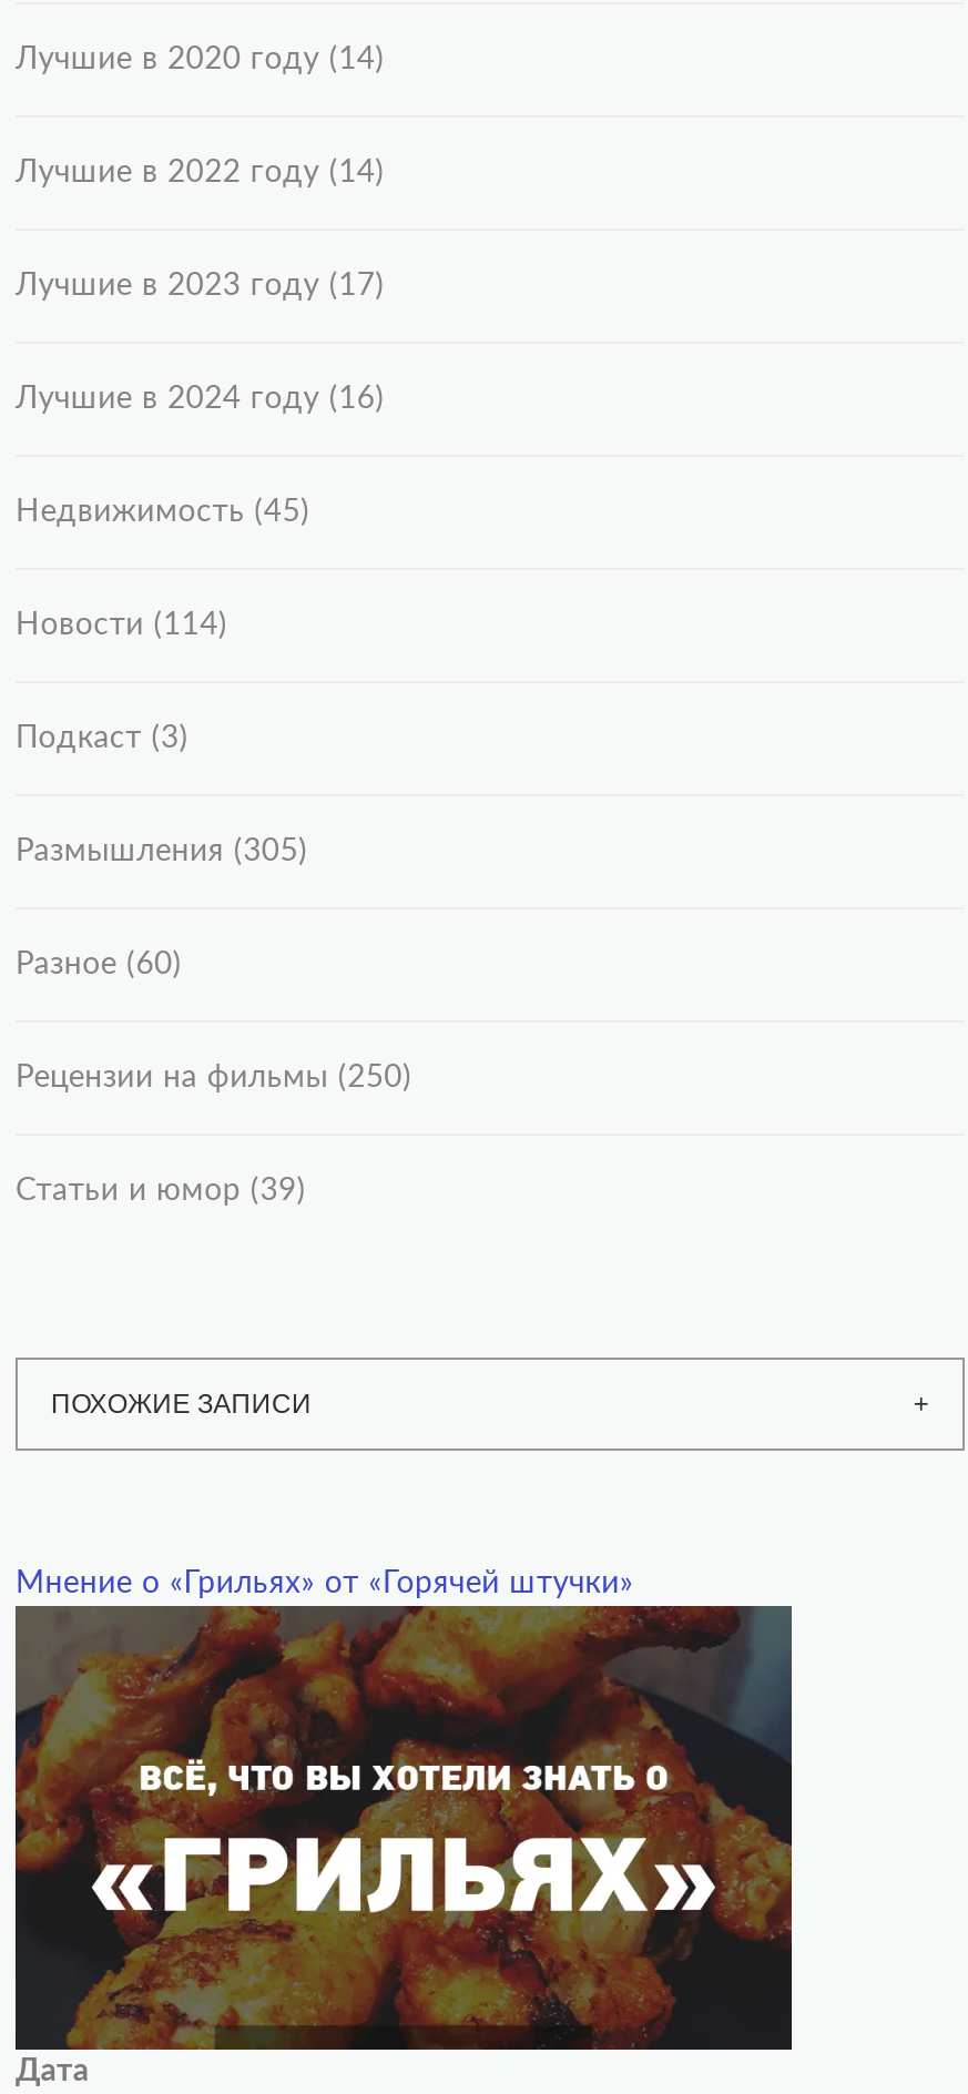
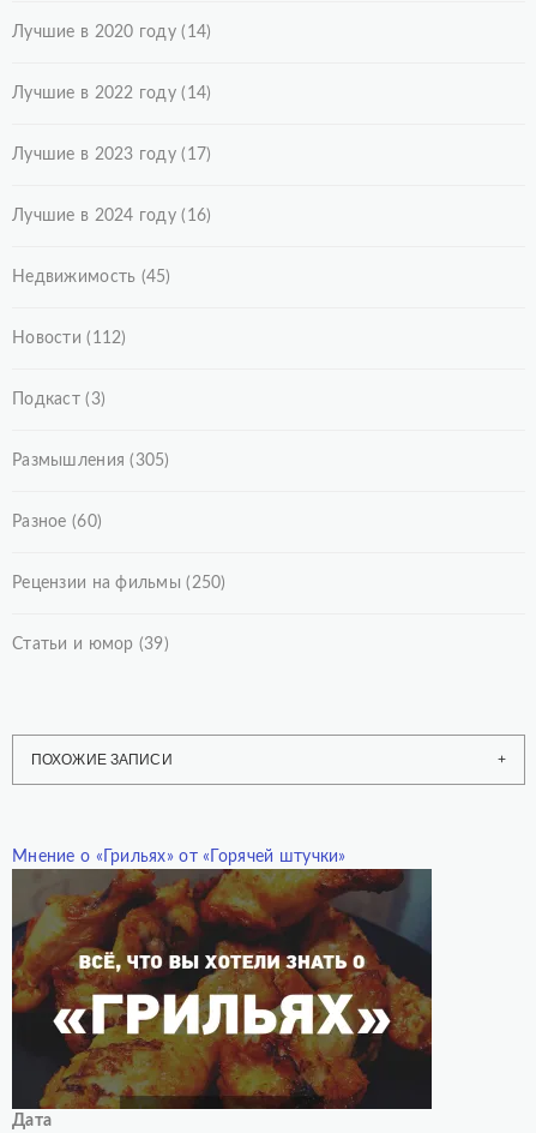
[16,610,228,641] Новости (114) -> [12,330,127,347] Новости (112)

